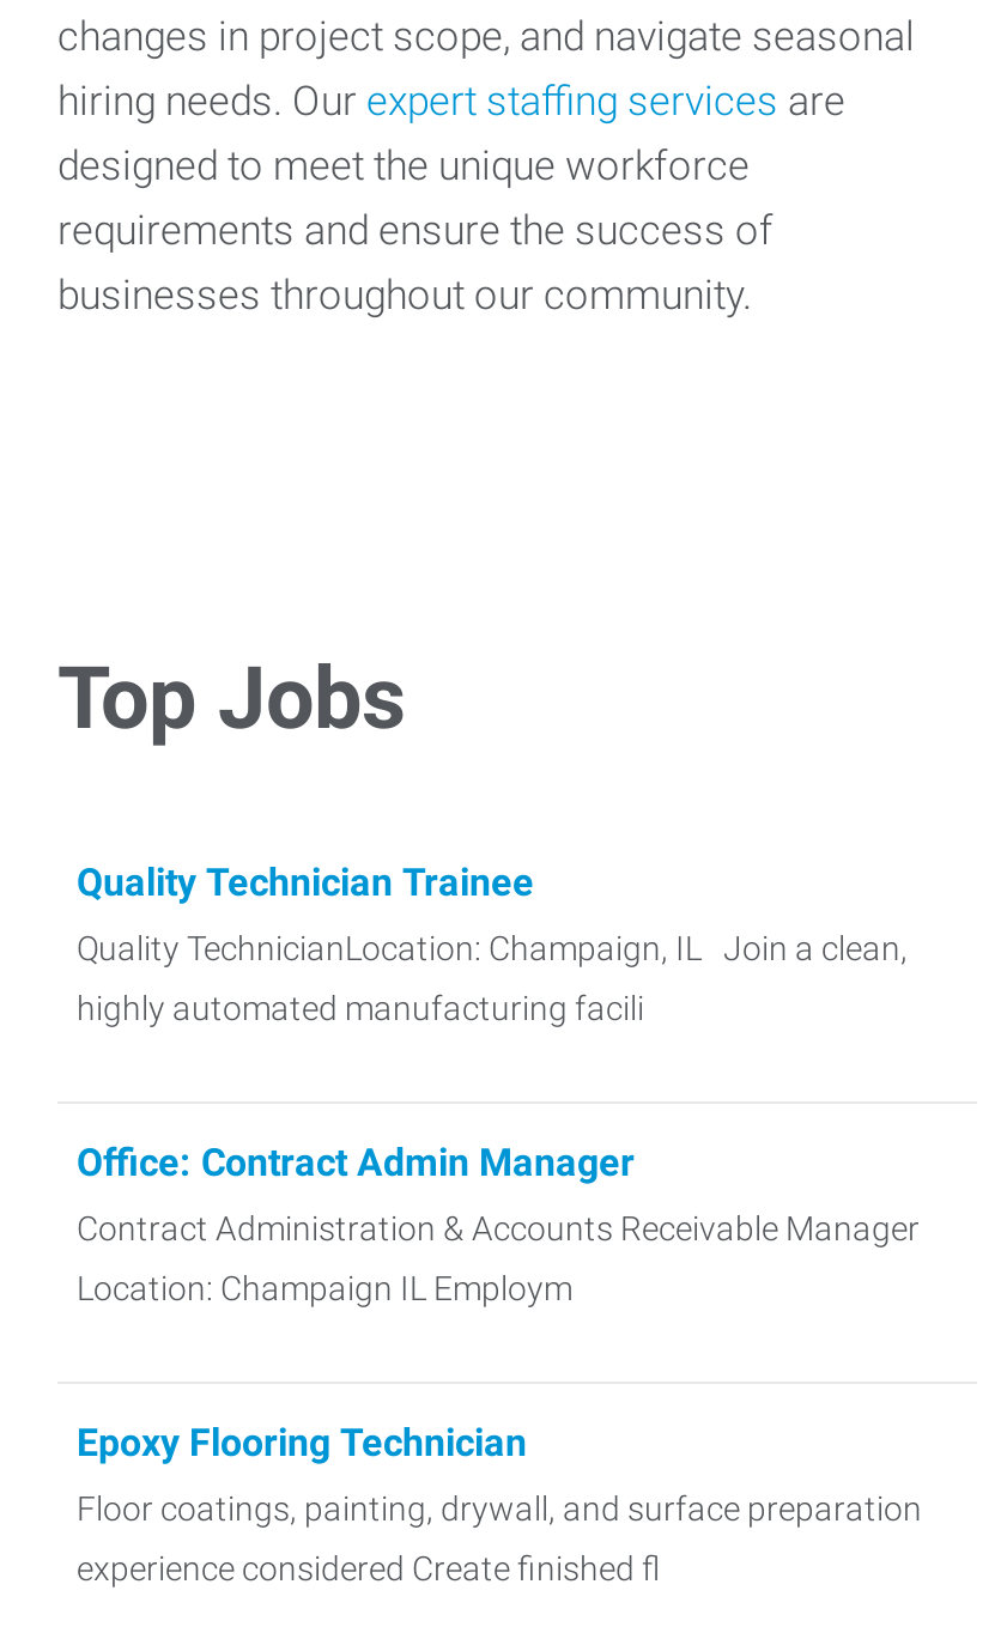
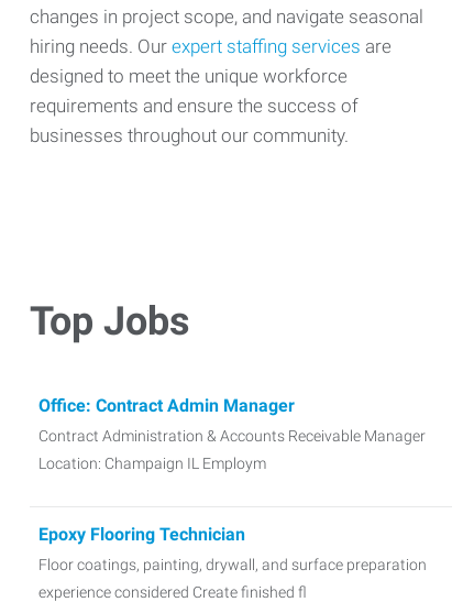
[77,858,908,1026] Quality Technician Trainee | Quality TechnicianLocation: Champaign, IL Join a clean, | highly automated manufacturing facili -> none

